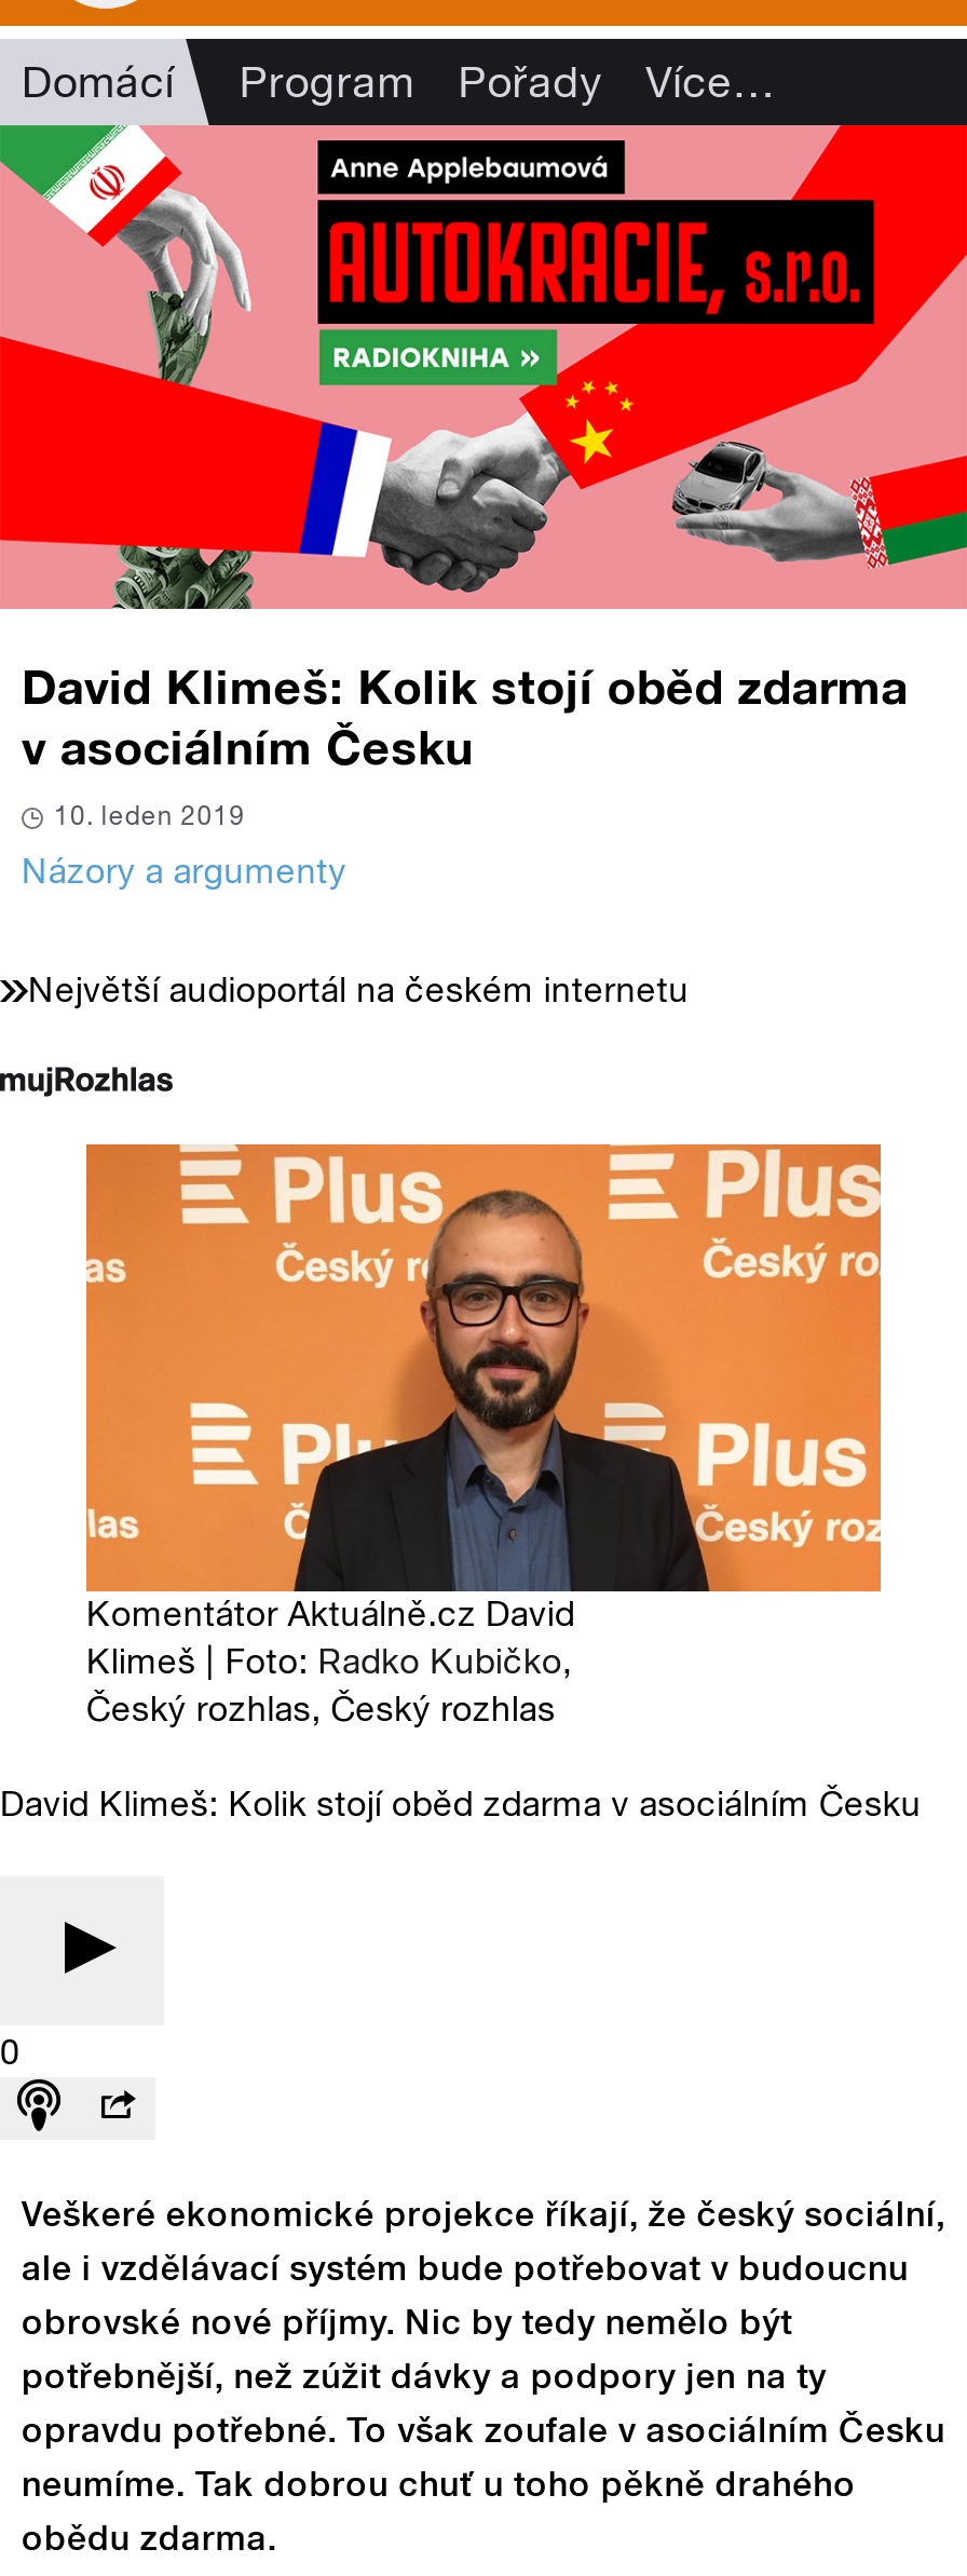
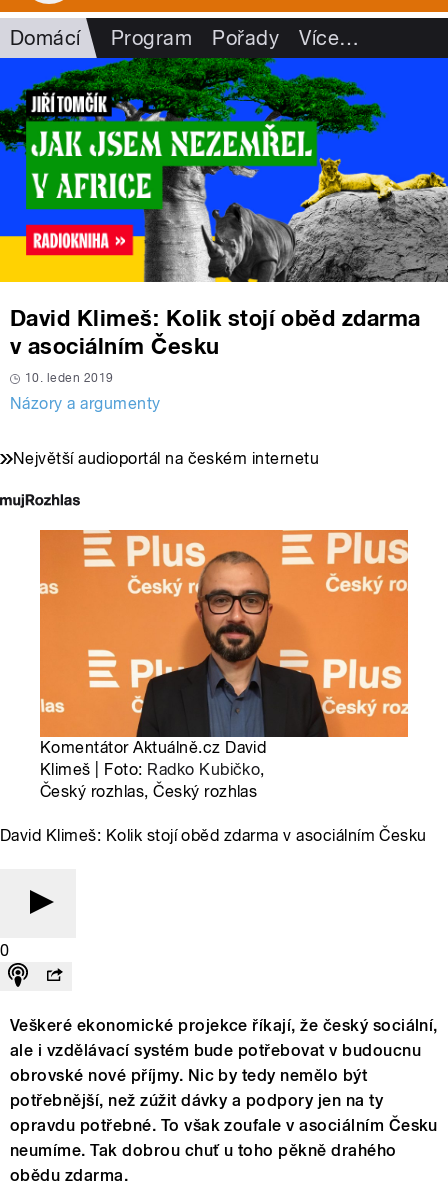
[6,123,961,611] [image] -> [3,57,445,283] [image]

